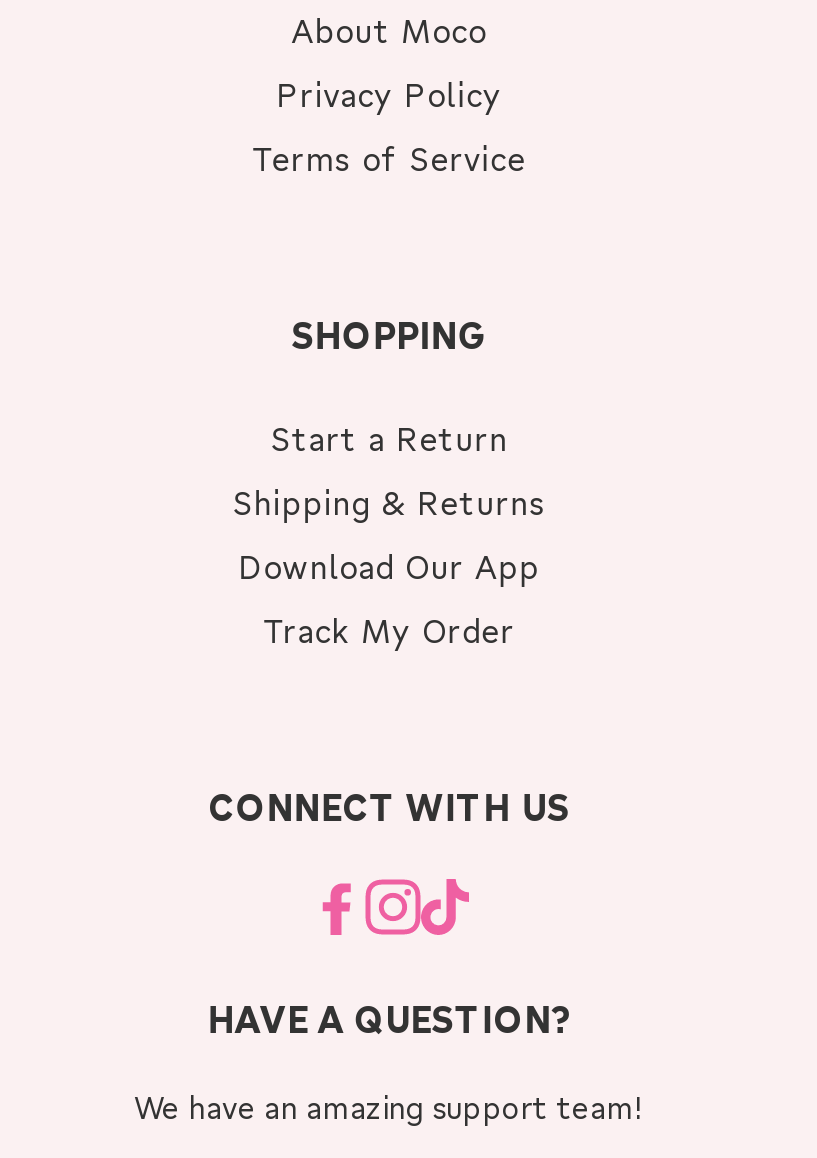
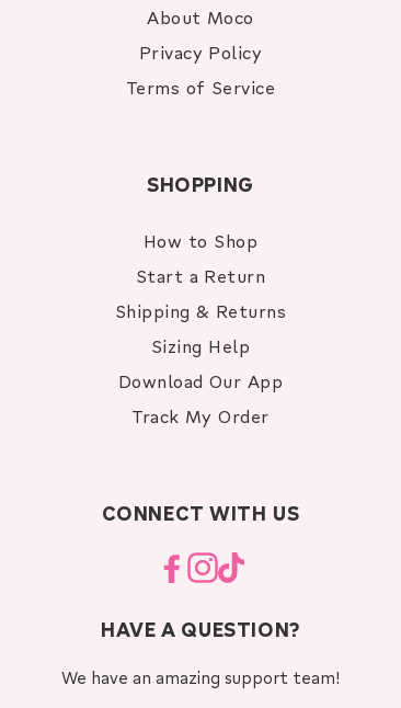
none -> [143,230,258,253] How to Shop
none -> [151,335,250,358] Sizing Help

